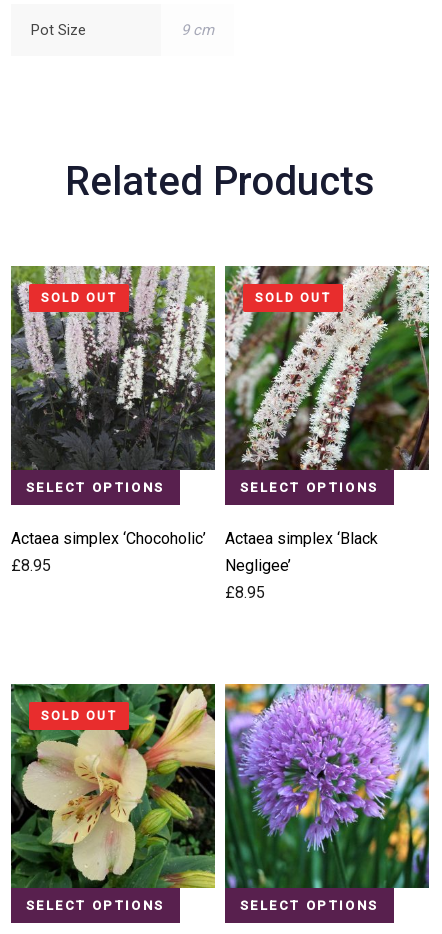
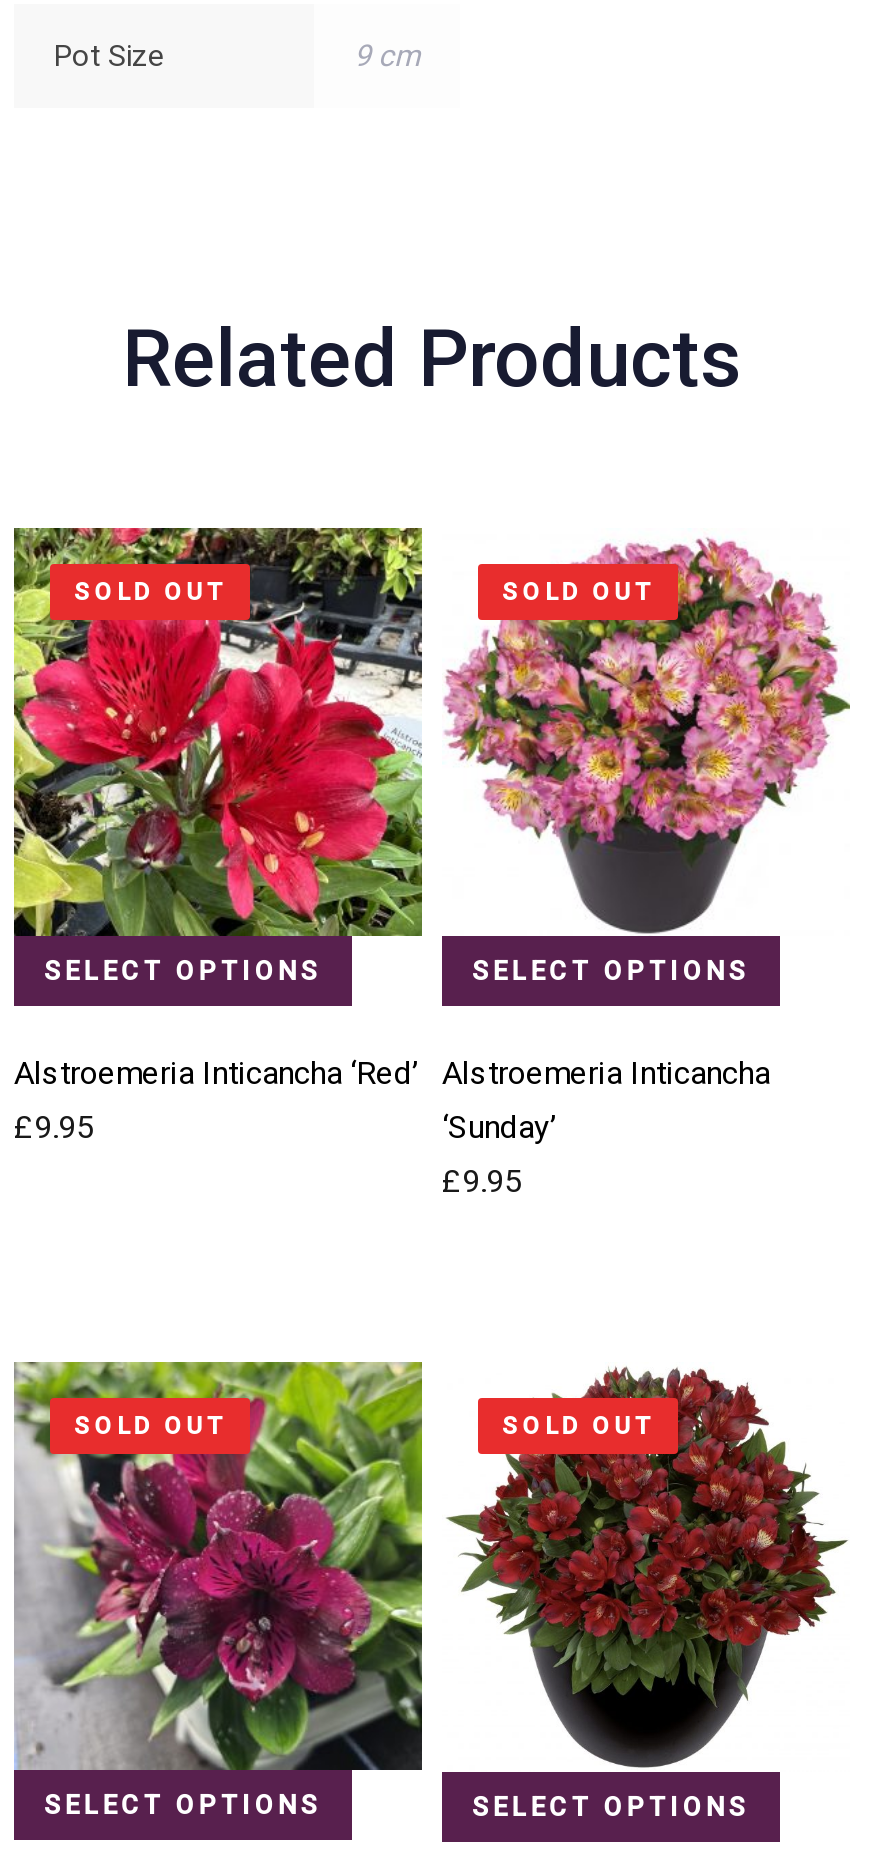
[10,266,216,471] [image] -> [12,527,424,937] [image]
[224,265,430,471] [image] -> [442,527,850,939] [image]
[11,529,206,575] Actaea simplex ‘Chocoholic’ | £8.95 -> [14,1053,418,1145] Alstroemeria Inticancha ‘Red’ | £9.95
[225,529,378,602] Actaea simplex ‘Black | Negligee’ | £8.95 -> [442,1053,770,1199] Alstroemeria Inticancha | ‘Sunday’ | £9.95
[10,683,216,889] [image] -> [12,1359,424,1773] [image]
[224,683,430,889] [image] -> [442,1363,850,1775] [image]
none -> [502,1413,654,1441] SOLD OUT

